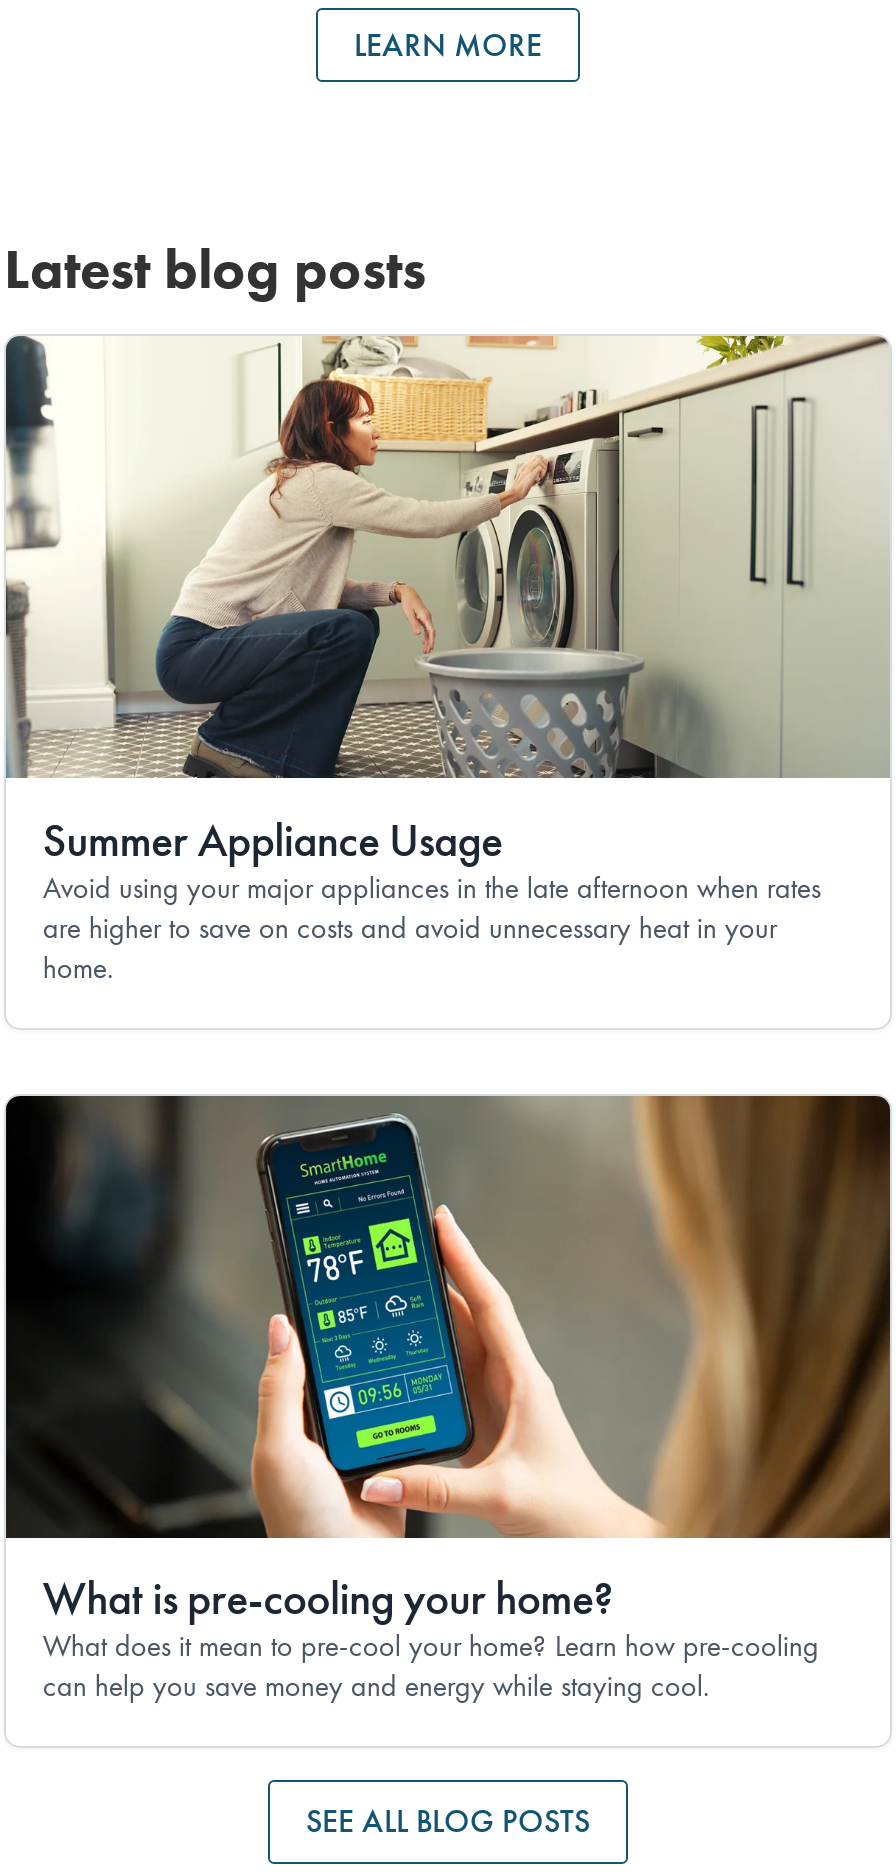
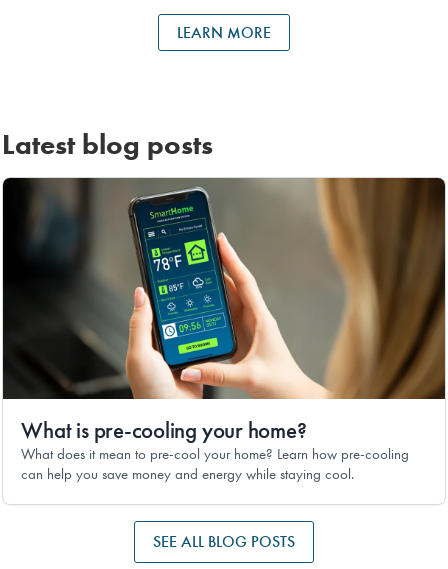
[6,334,890,985] [image] | Summer Appliance Usage | Avoid using your major appliances in the late afternoon when rates | are higher to save on costs and avoid unnecessary heat in your | home. -> none

